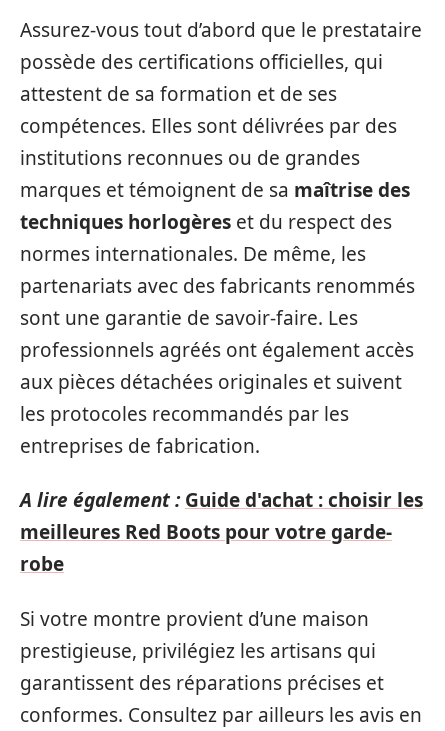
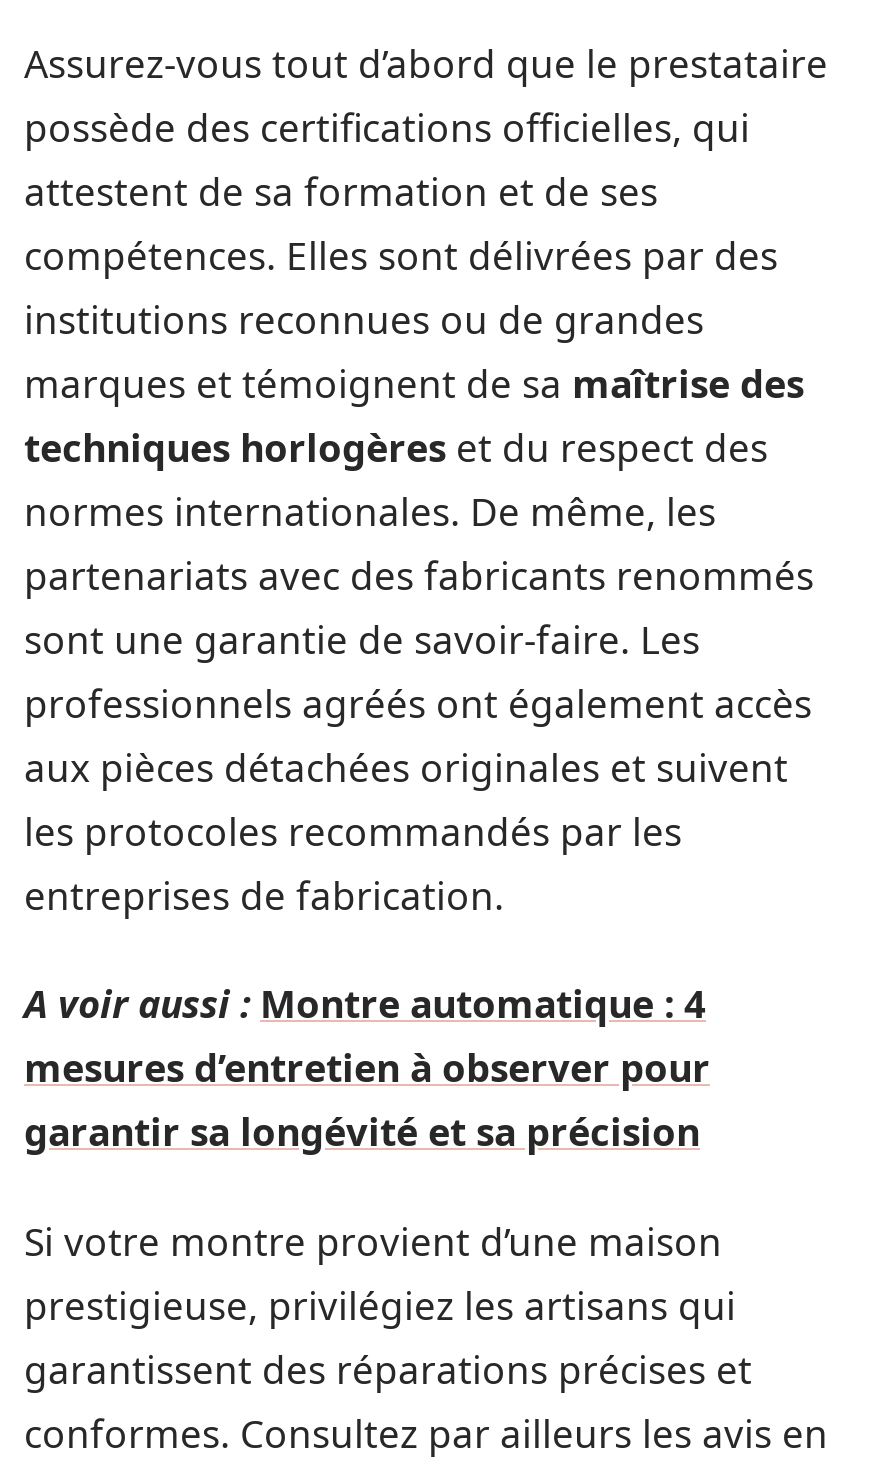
[20,487,423,577] A lire également : Guide d'achat : choisir les | meilleures Red Boots pour votre garde- | robe -> [24,978,710,1158] A voir aussi : Montre automatique : 4 | mesures d’entretien à observer pour | garantir sa longévité et sa précision

